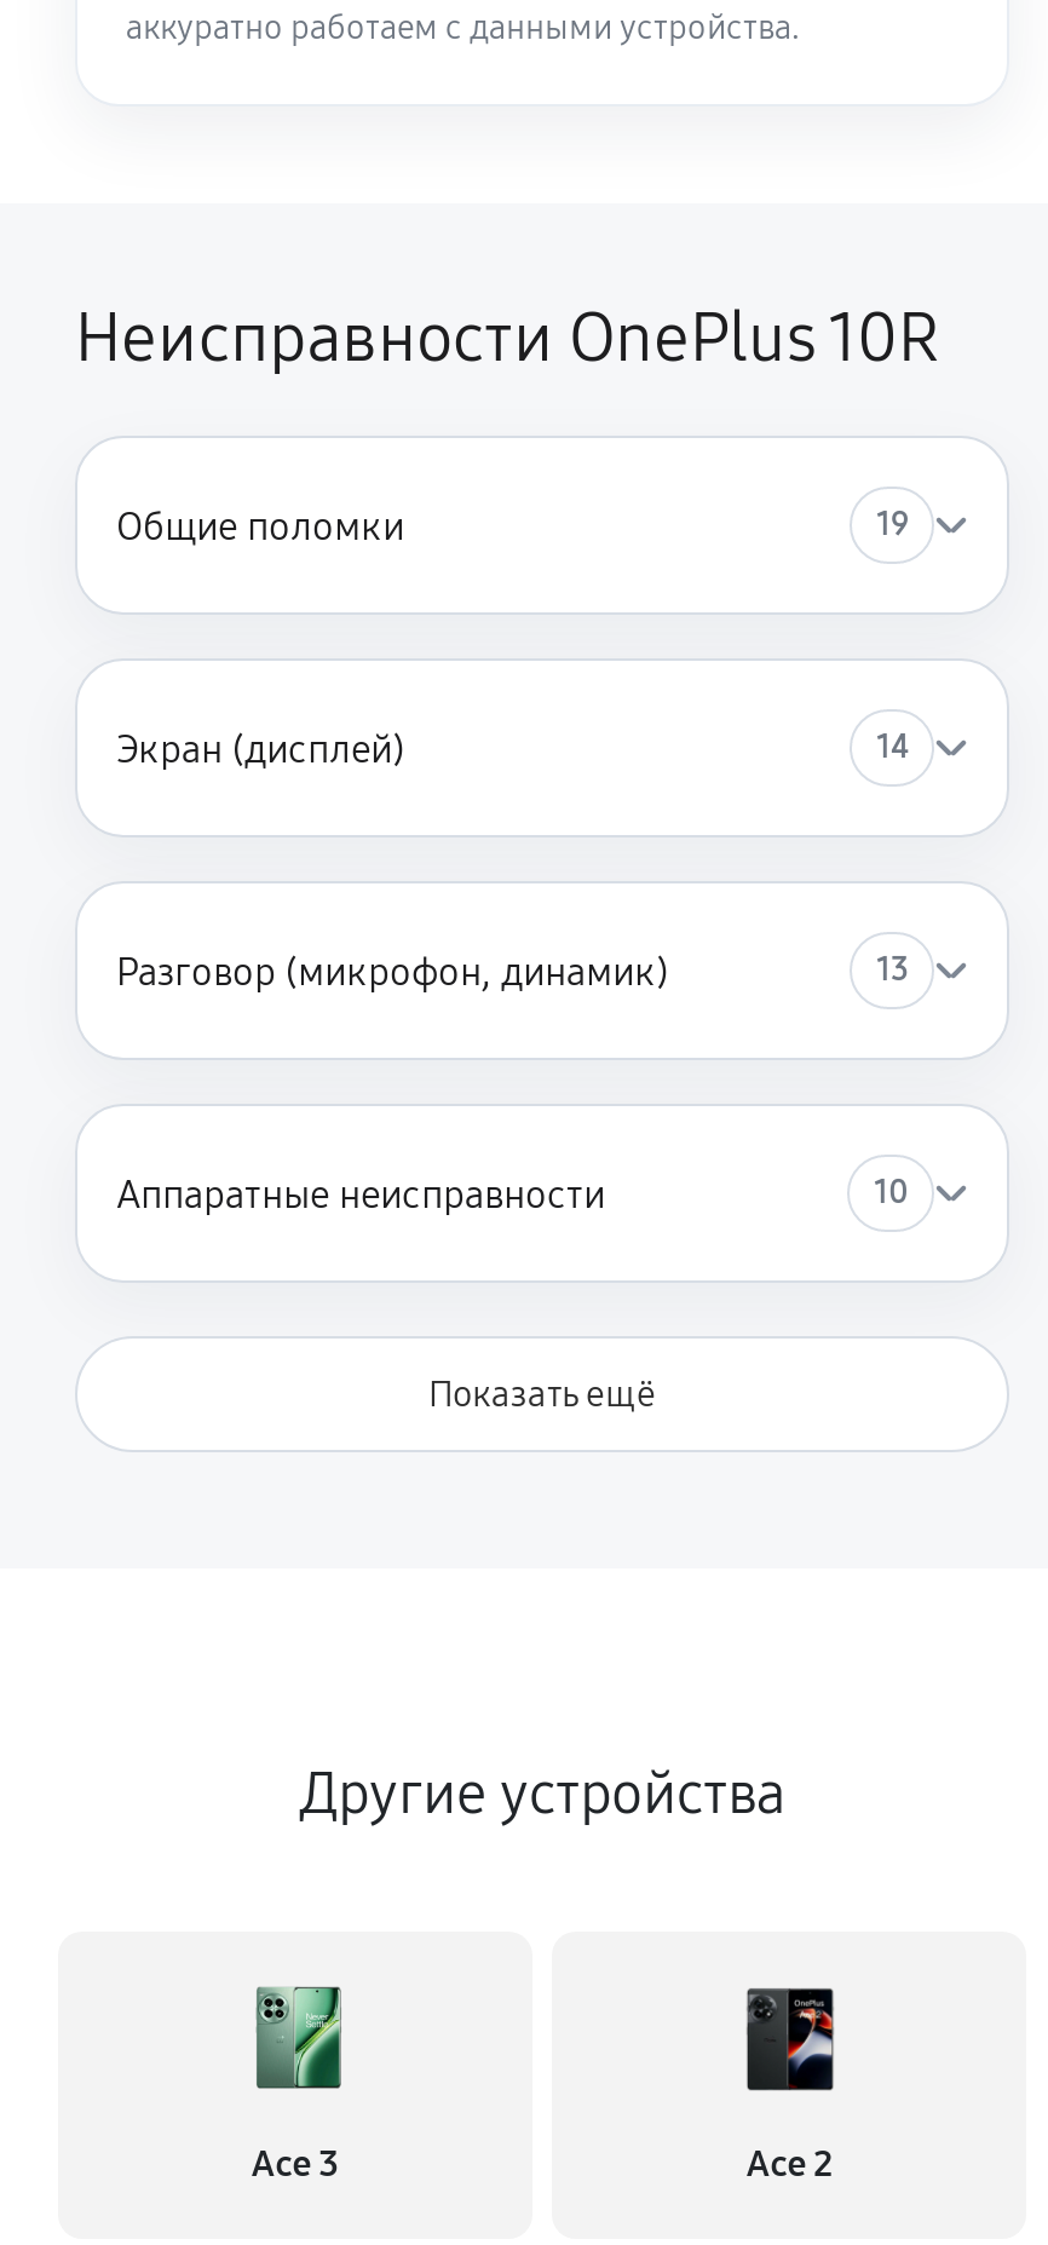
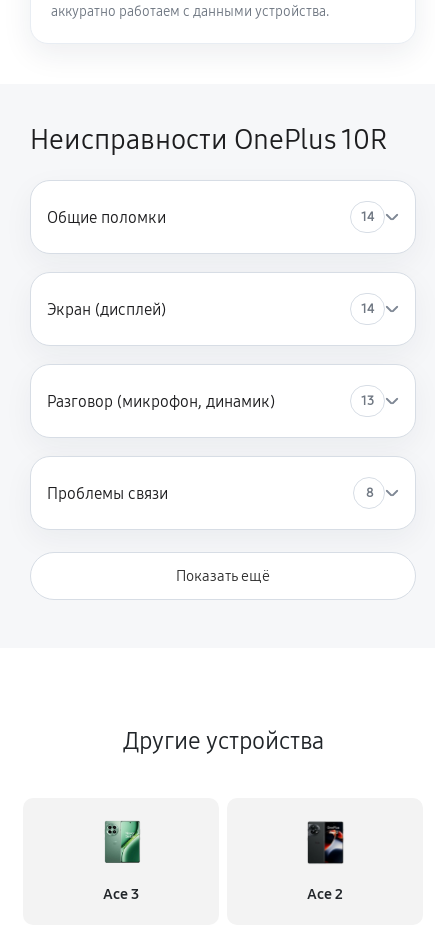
[876,505,908,543] 19 -> [361,208,374,224] 14
[116,1170,908,1216] Аппаратные неисправности | 10 -> [47,483,372,502] Проблемы связи | 8

